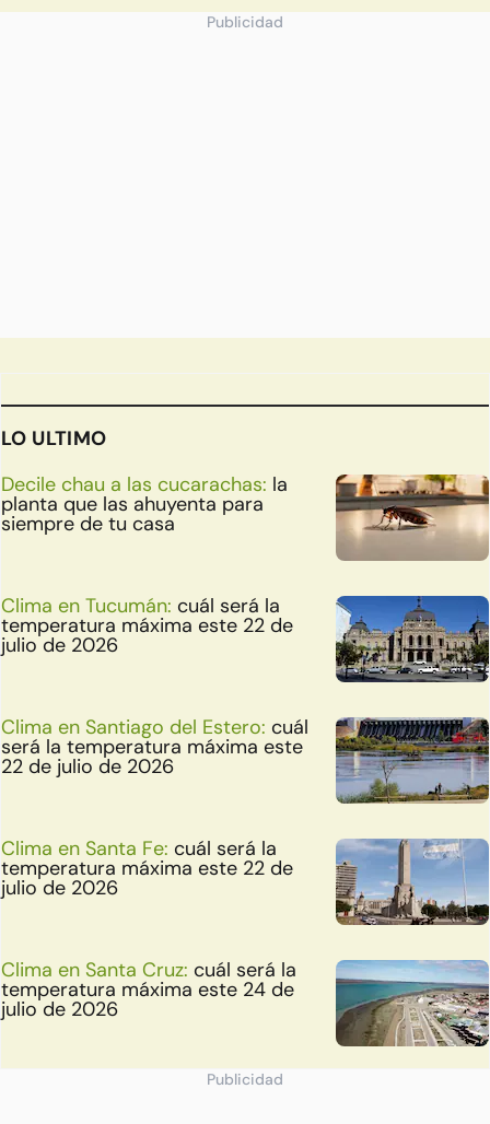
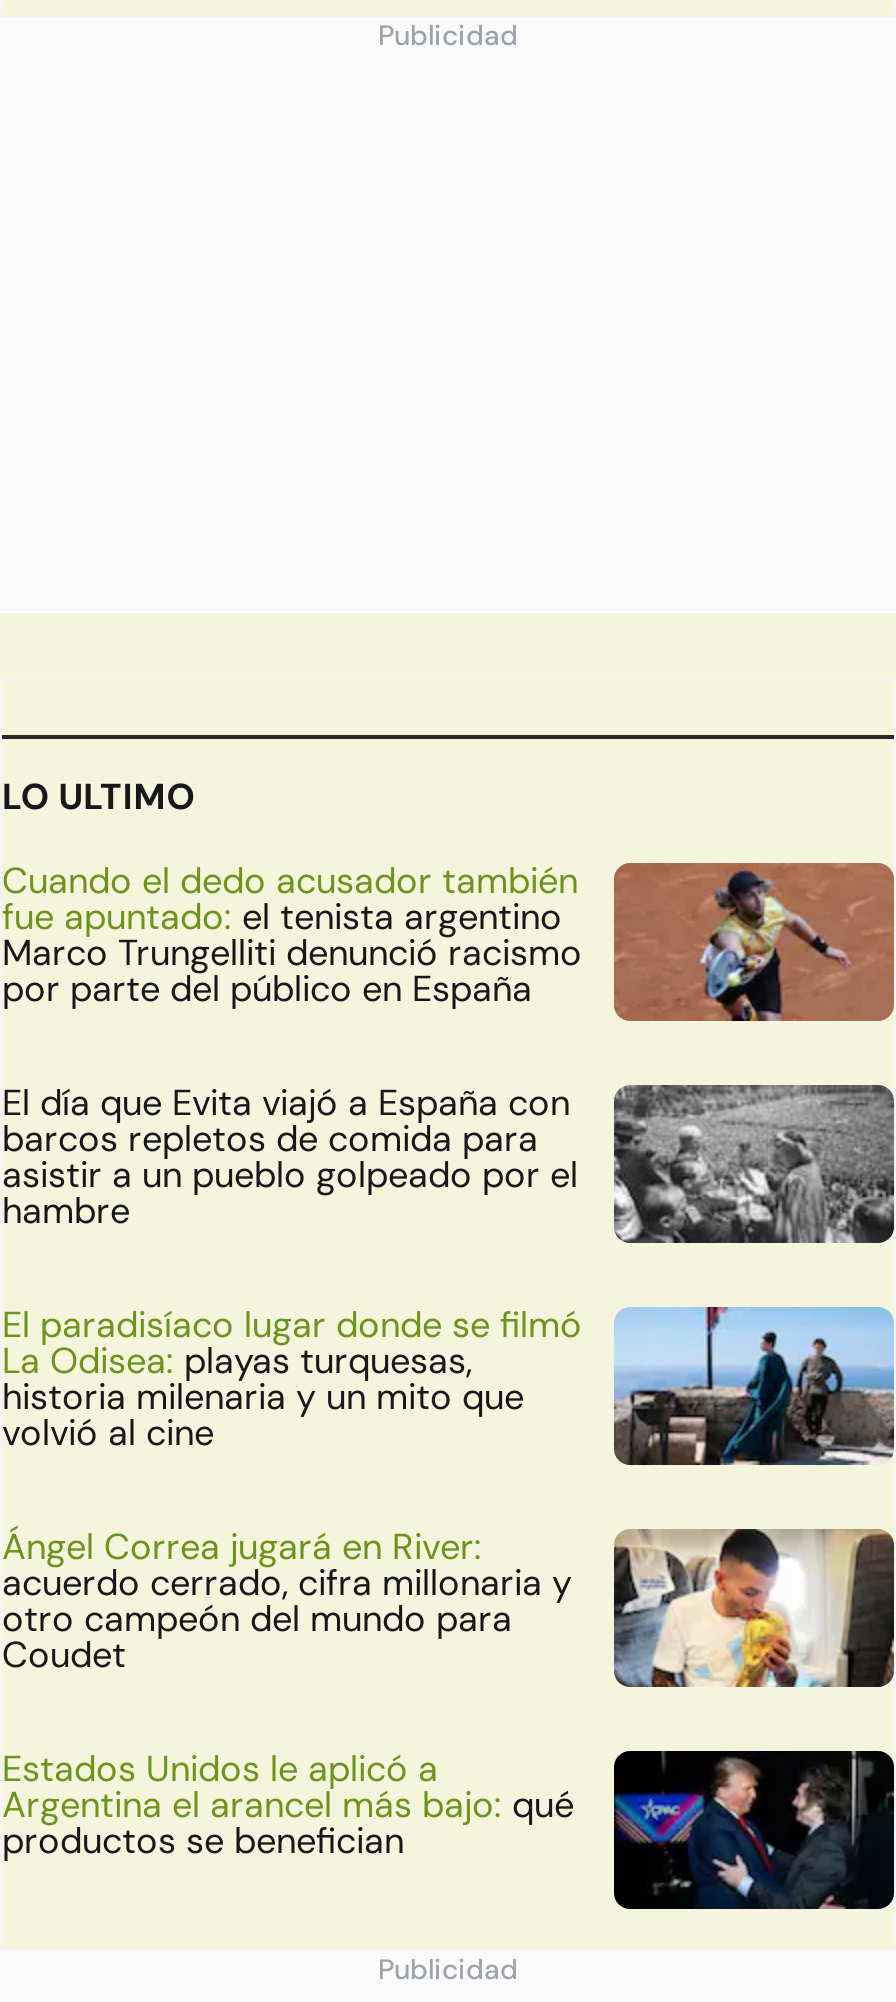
[1,471,288,536] Decile chau a las cucarachas: la | planta que las ahuyenta para | siempre de tu casa -> [2,857,582,1013] Cuando el dedo acusador también | fue apuntado: el tenista argentino | Marco Trungelliti denunció racismo | por parte del público en España
[335,473,487,561] [image] -> [614,862,890,1022] [image]
[1,592,487,683] [image] | Clima en Tucumán: cuál será la | temperatura máxima este 22 de | julio de 2026 -> [2,1079,890,1244] [image] | El día que Evita viajó a España con | barcos repletos de comida para | asistir a un pueblo golpeado por el | hambre
[1,713,487,804] [image] | Clima en Santiago del Estero: cuál | será la temperatura máxima este | 22 de julio de 2026 -> [2,1301,890,1466] [image] | El paradisíaco lugar donde se filmó | La Odisea: playas turquesas, | historia milenaria y un mito que | volvió al cine
[1,835,487,926] [image] | Clima en Santa Fe: cuál será la | temperatura máxima este 22 de | julio de 2026 -> [2,1523,890,1688] [image] | Ángel Correa jugará en River: | acuerdo cerrado, cifra millonaria y | otro campeón del mundo para | Coudet
[1,956,487,1047] [image] | Clima en Santa Cruz: cuál será la | temperatura máxima este 24 de | julio de 2026 -> [2,1745,890,1910] [image] | Estados Unidos le aplicó a | Argentina el arancel más bajo: qué | productos se benefician

